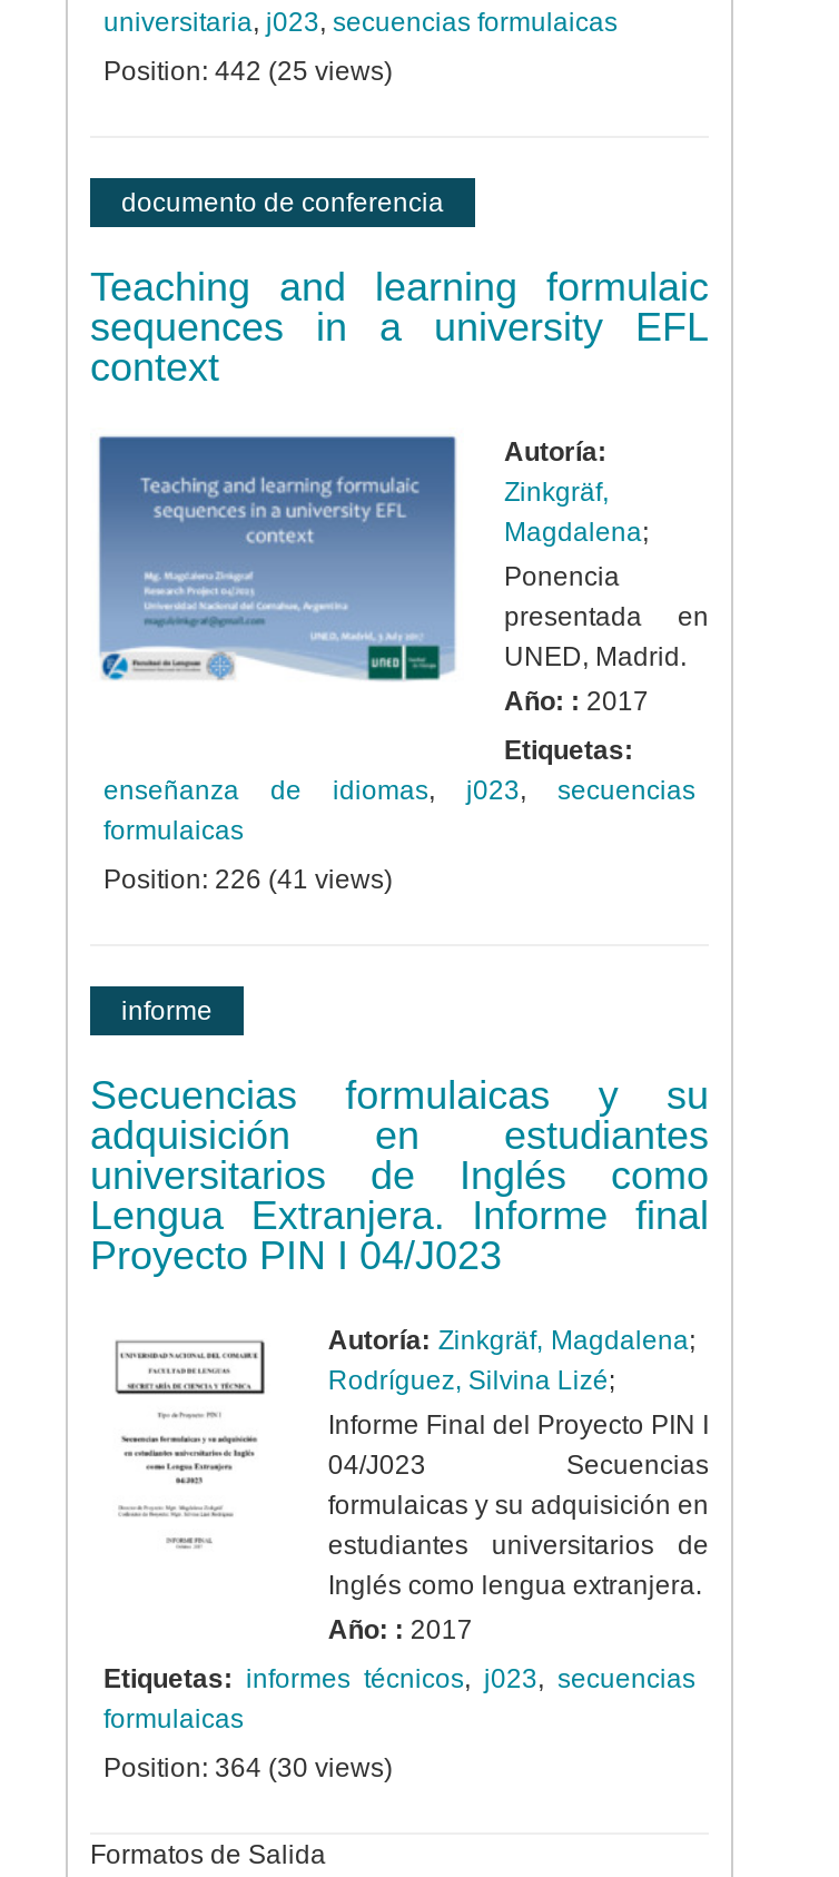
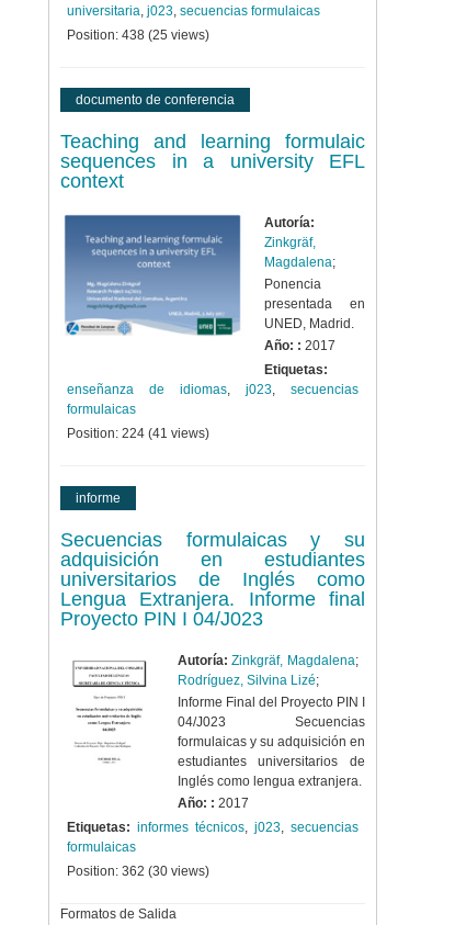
[103,56,393,87] Position: 442 (25 views) -> [67,27,209,43] Position: 438 (25 views)
[103,864,393,895] Position: 226 (41 views) -> [67,426,209,441] Position: 224 (41 views)
[103,1752,393,1783] Position: 364 (30 views) -> [67,864,209,879] Position: 362 (30 views)

